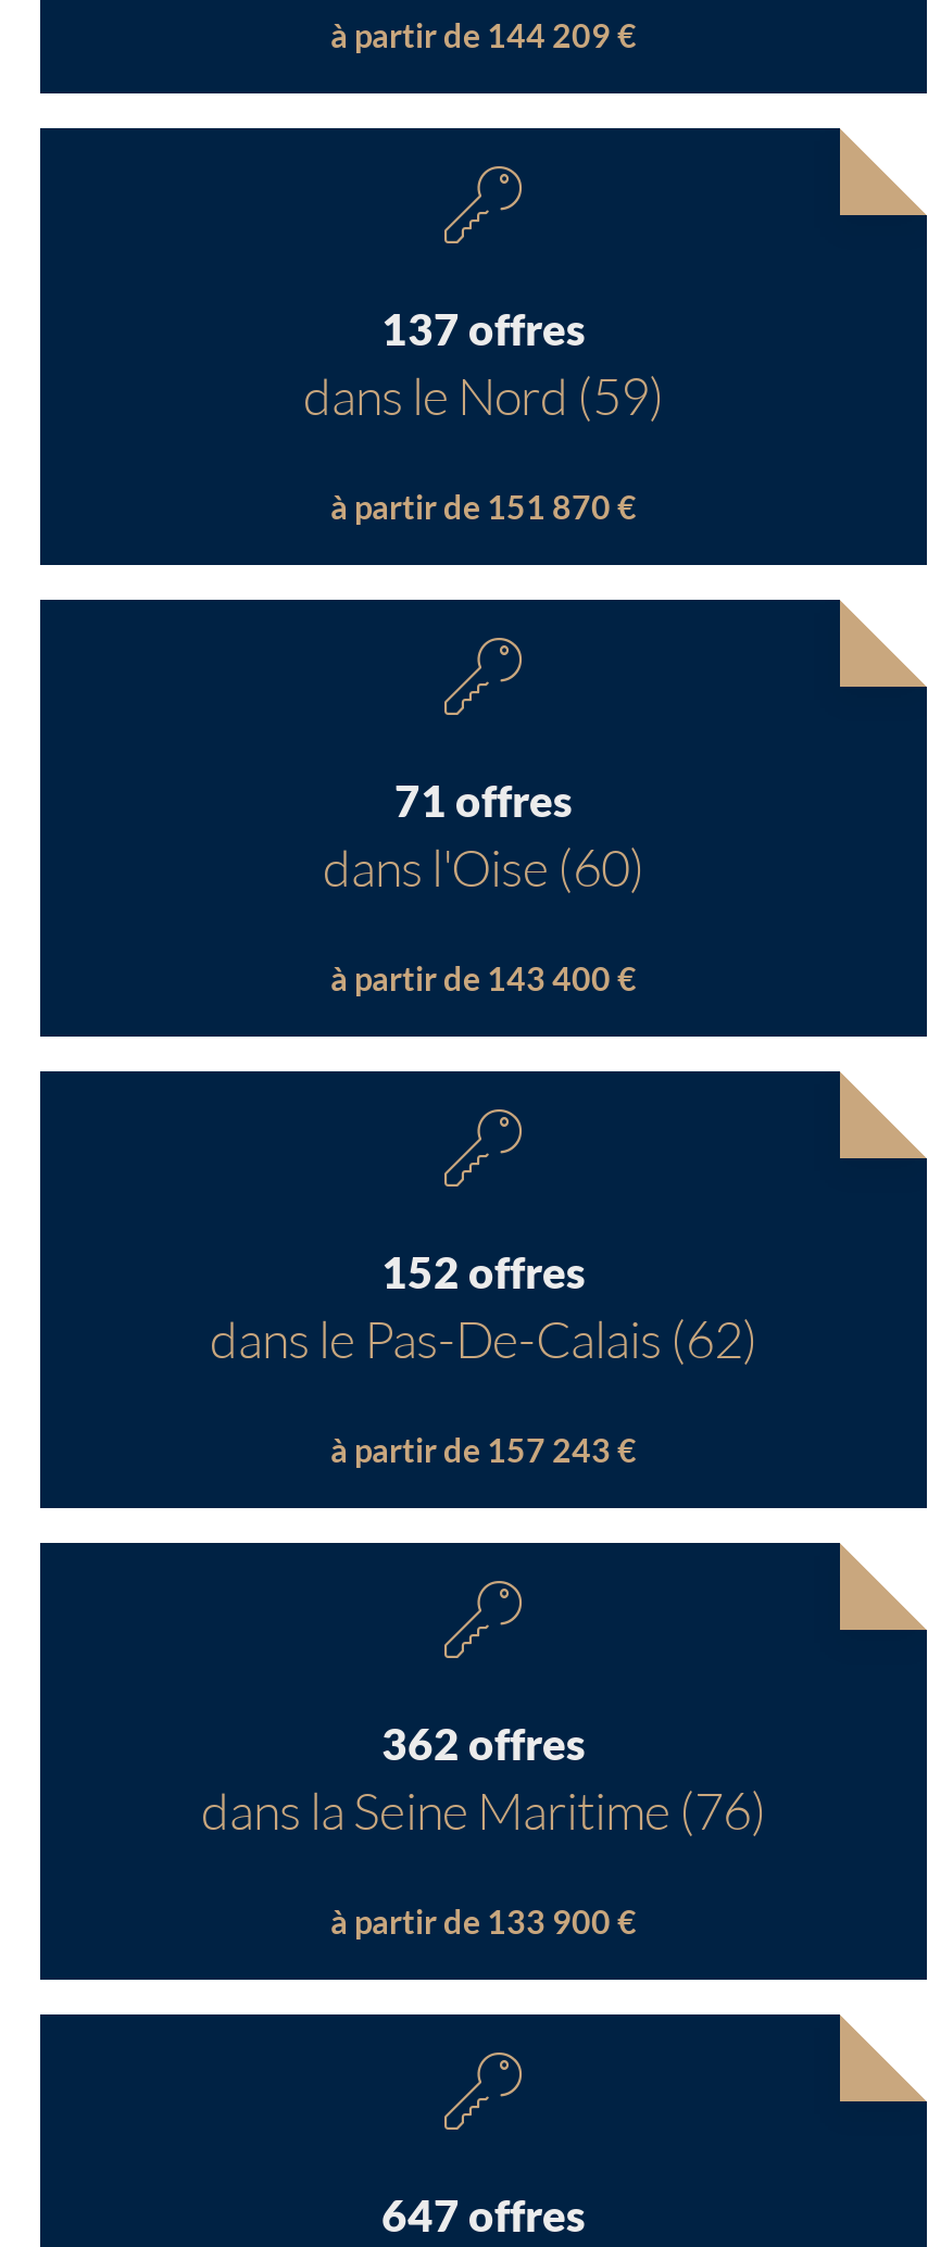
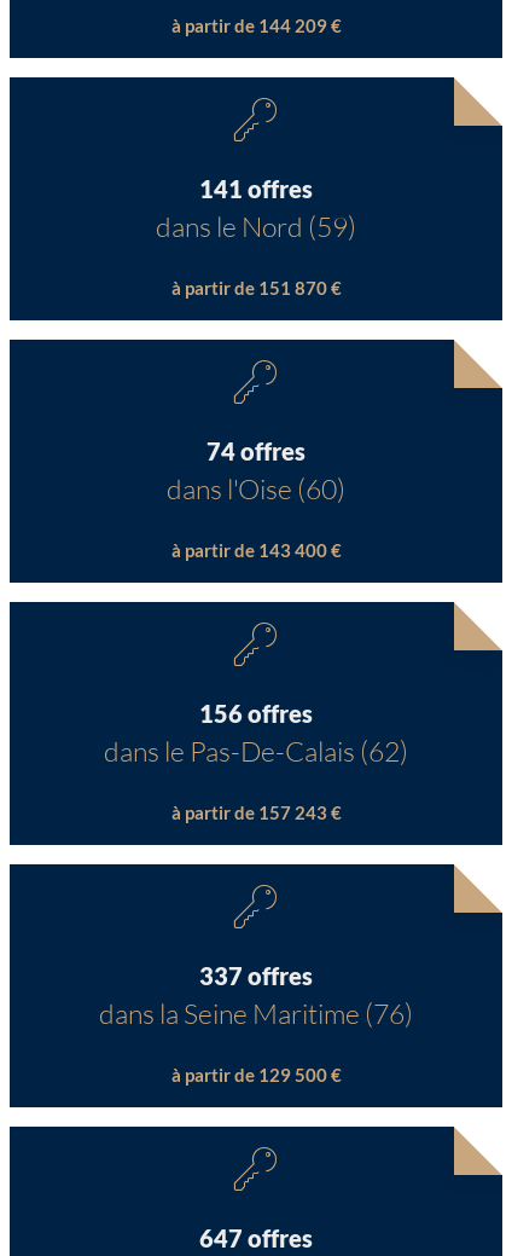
[381,301,586,353] 137 offres -> [199,173,313,202] 141 offres
[394,773,573,825] 71 offres -> [206,436,306,465] 74 offres
[381,1244,586,1296] 152 offres -> [199,698,313,727] 156 offres
[381,1716,586,1768] 362 offres -> [199,960,313,989] 337 offres
[330,1901,637,1941] à partir de 133 900 € -> [171,1064,341,1086] à partir de 129 500 €

